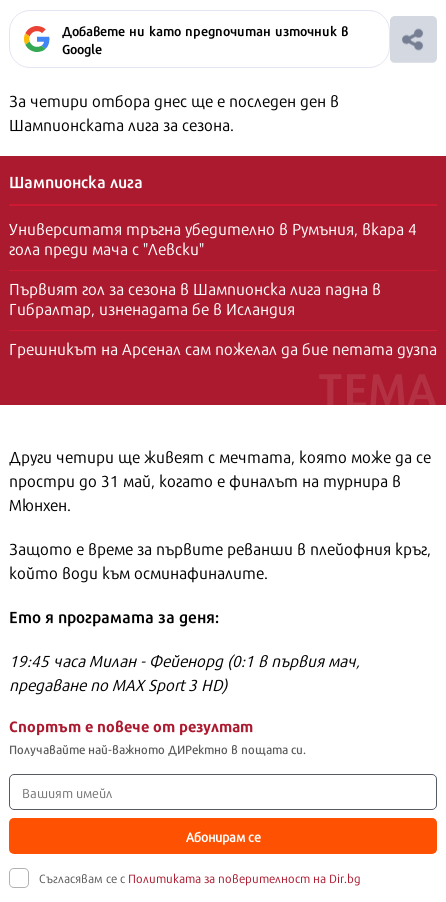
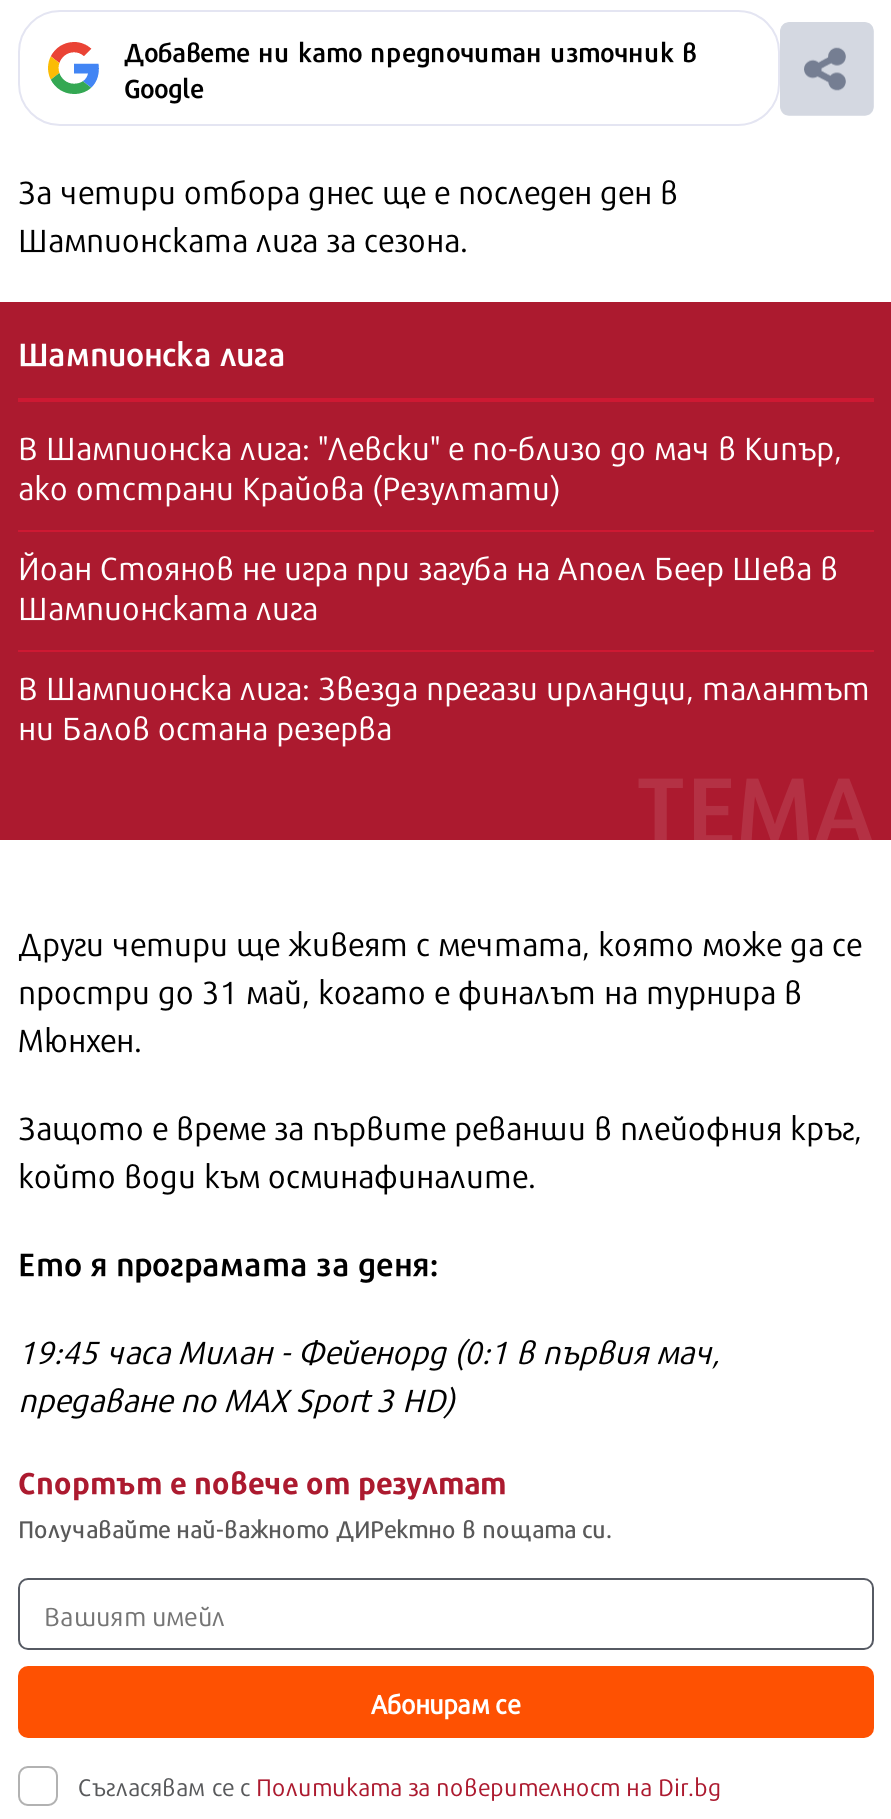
[9,216,417,260] Университатя тръгна убедително в Румъния, вкара 4 | гола преди мача с "Левски" -> [18,422,842,510] В Шампионска лига: "Левски" е по-близо до мач в Кипър, | ако отстрани Крайова (Резултати)
[9,276,381,320] Първият гол за сезона в Шампионска лига падна в | Гибралтар, изненадата бе в Исландия -> [18,542,838,630] Йоан Стоянов не игра при загуба на Апоел Беер Шева в | Шампионската лига
[9,336,437,360] Грешникът на Арсенал сам пожелал да бие петата дузпа -> [18,662,870,750] В Шампионска лига: Звезда прегази ирландци, талантът | ни Балов остана резерва

